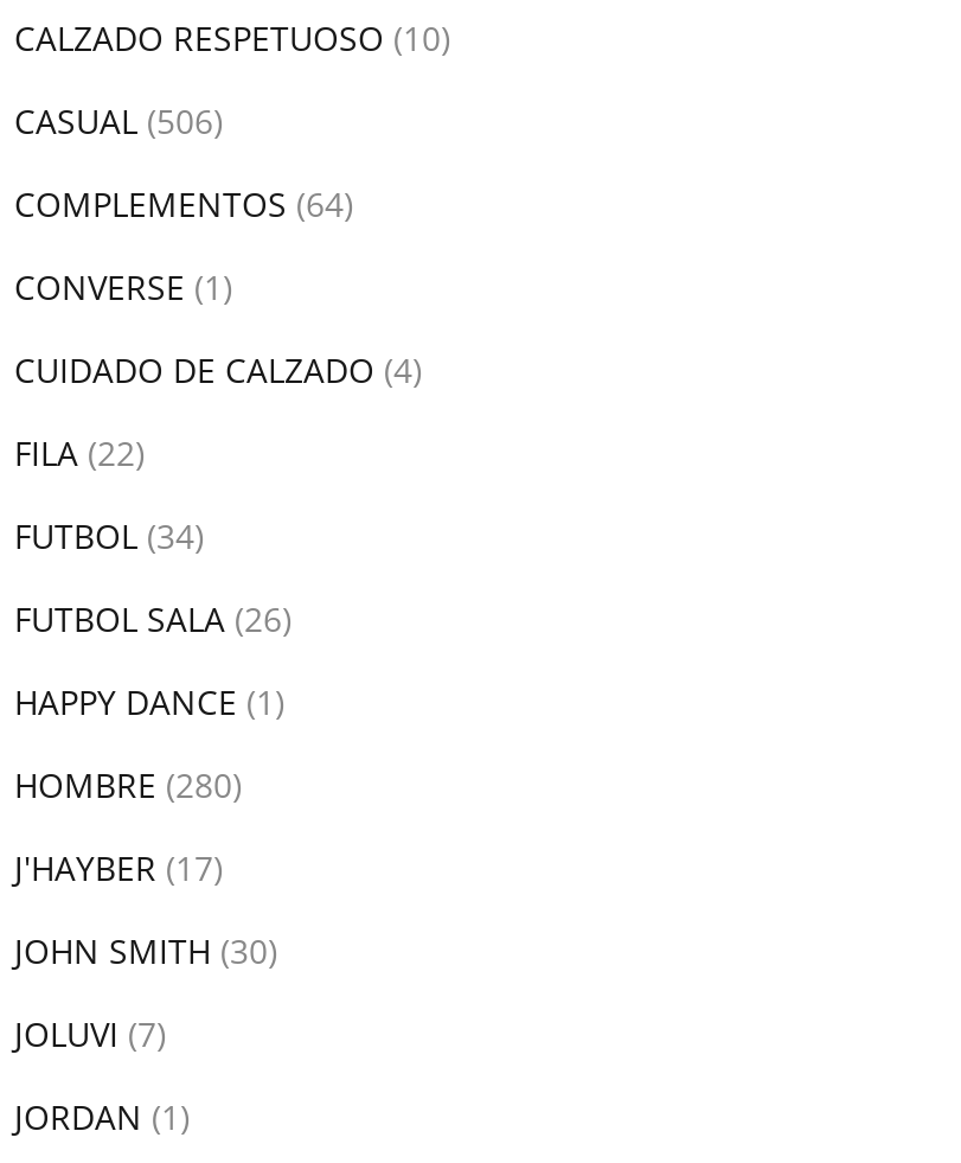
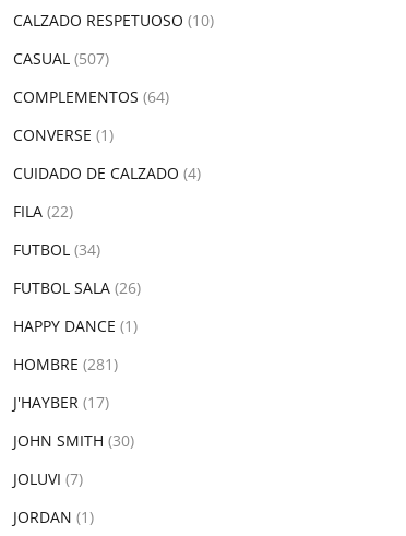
[14,98,223,143] CASUAL (506) -> [13,48,109,68] CASUAL (507)
[14,762,242,807] HOMBRE (280) -> [13,353,118,374] HOMBRE (281)

